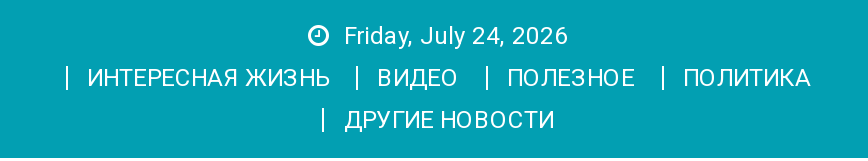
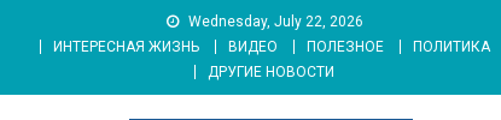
[344,22,568,50] Friday, July 24, 2026 -> [188,13,363,30] Wednesday, July 22, 2026

